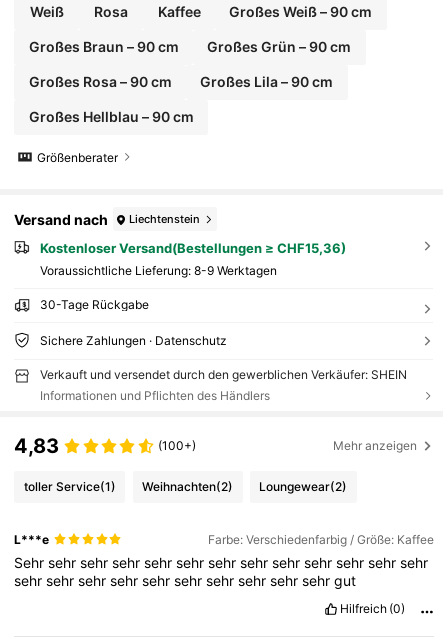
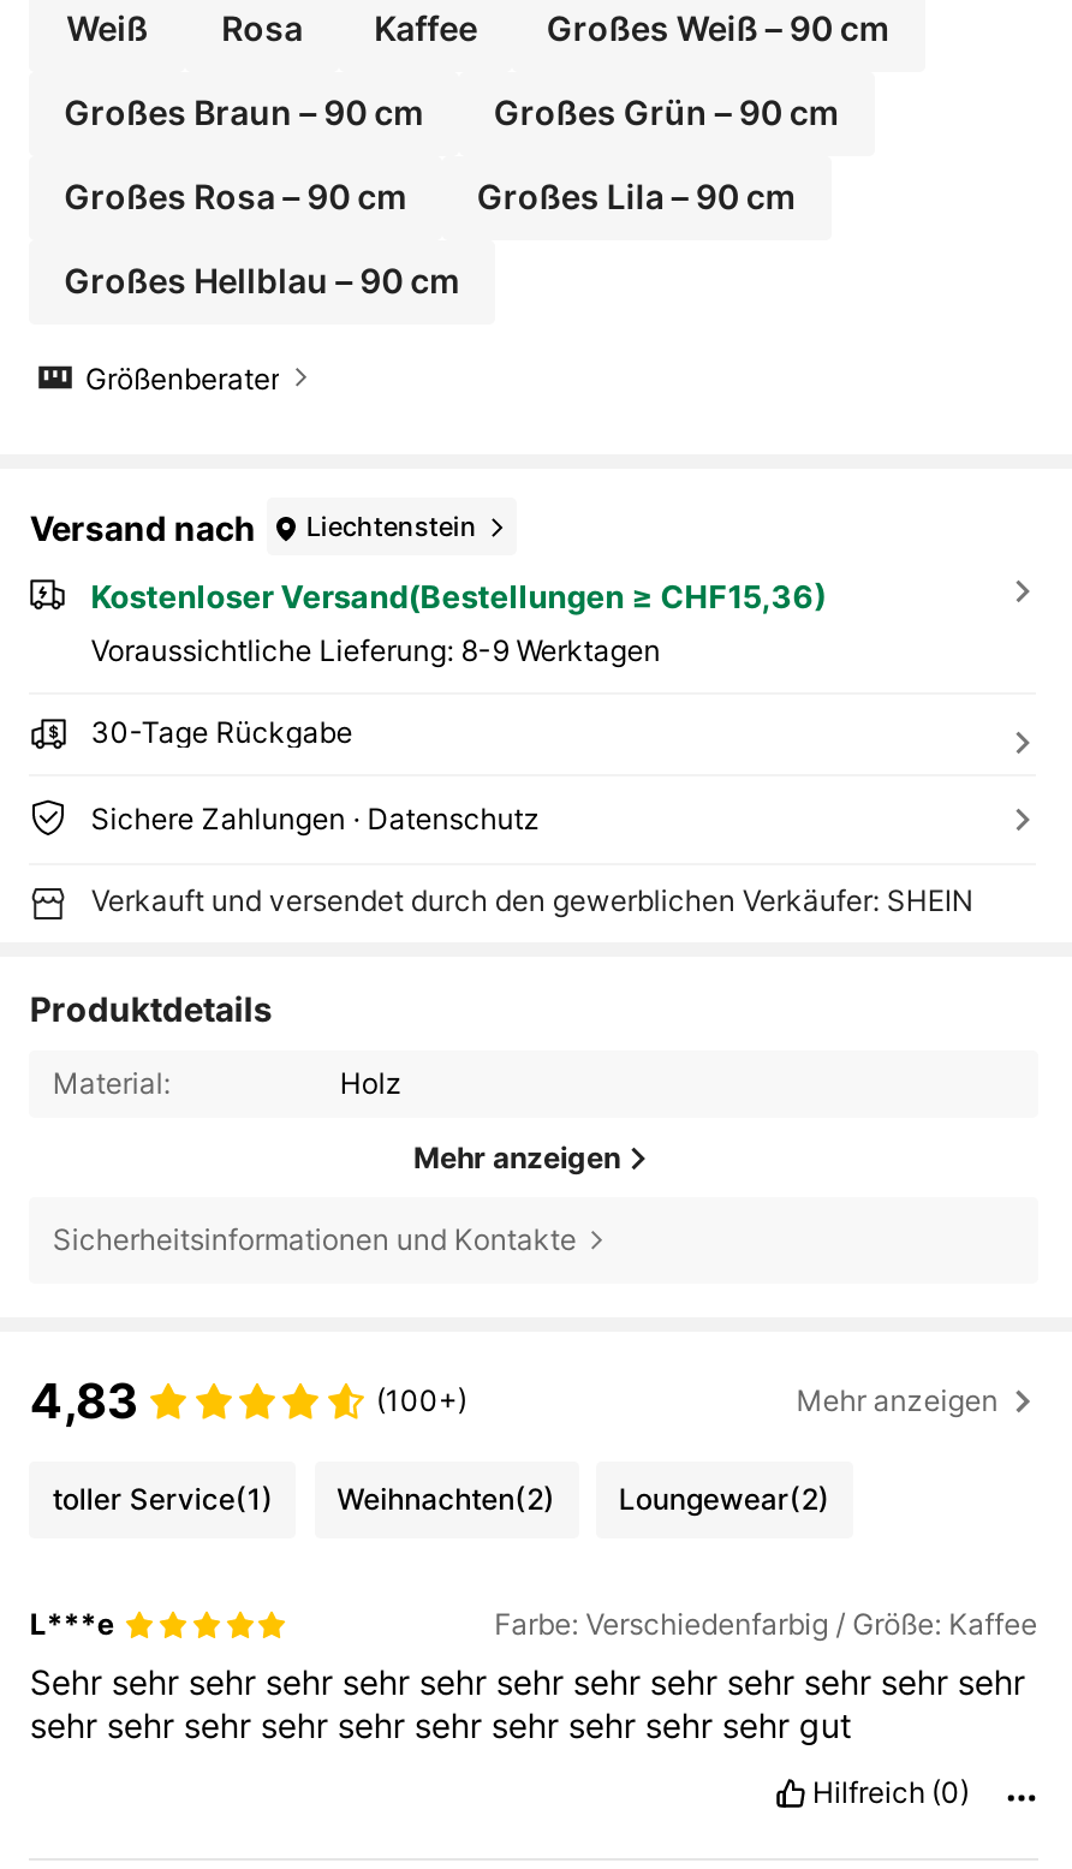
[40,388,270,403] Informationen und Pflichten des Händlers -> [30,989,620,1257] Produktdetails | Material: | Holz | Mehr anzeigen | Sicherheitsinformationen und Kontakte

